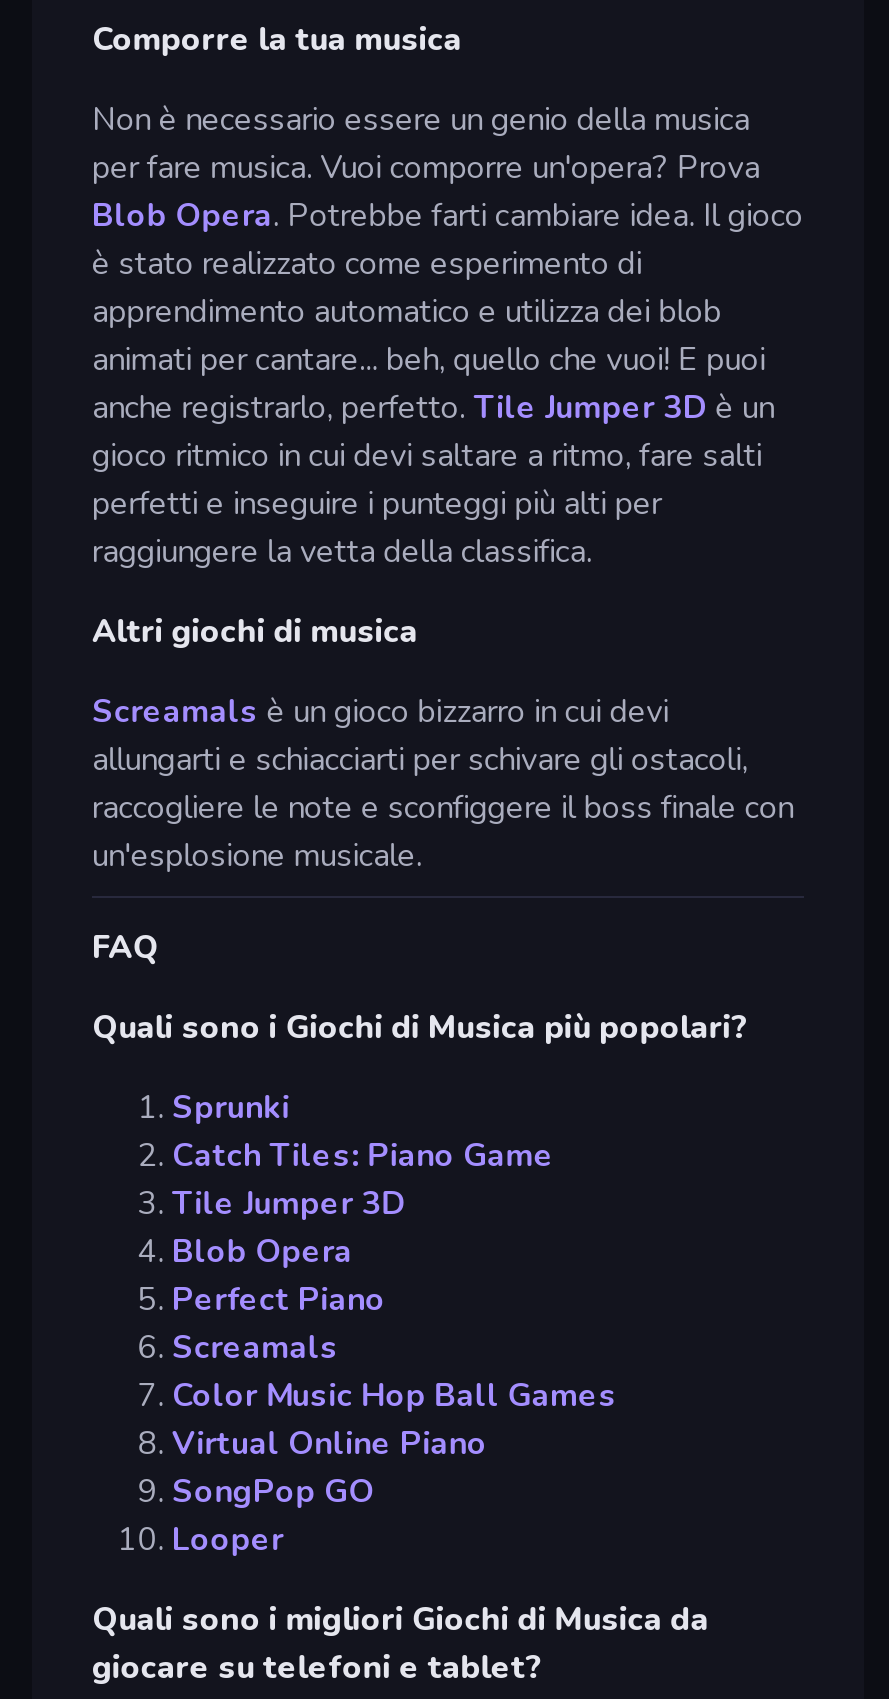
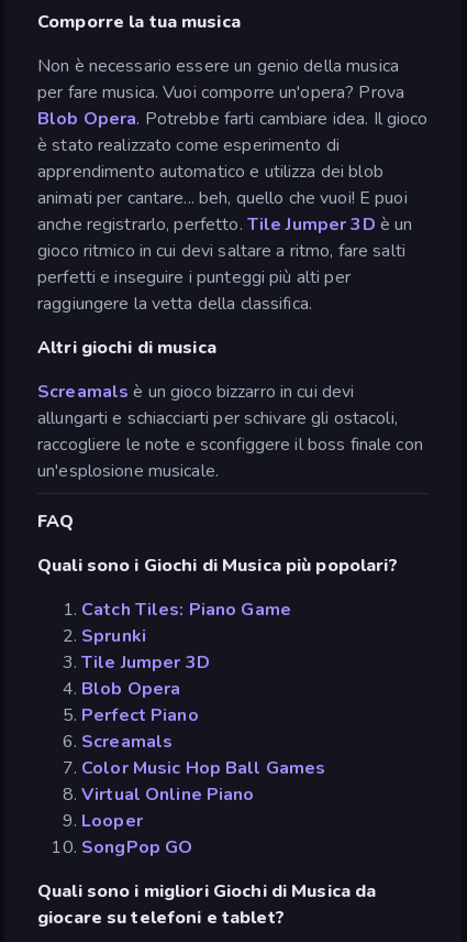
moved [172,1086,290,1130] -> [81,624,146,648]: Sprunki
moved [172,1134,554,1178] -> [81,598,291,622]: Catch Tiles: Piano Game
moved [172,1470,375,1514] -> [81,835,193,859]: SongPop GO
moved [172,1518,284,1562] -> [81,809,143,833]: Looper

